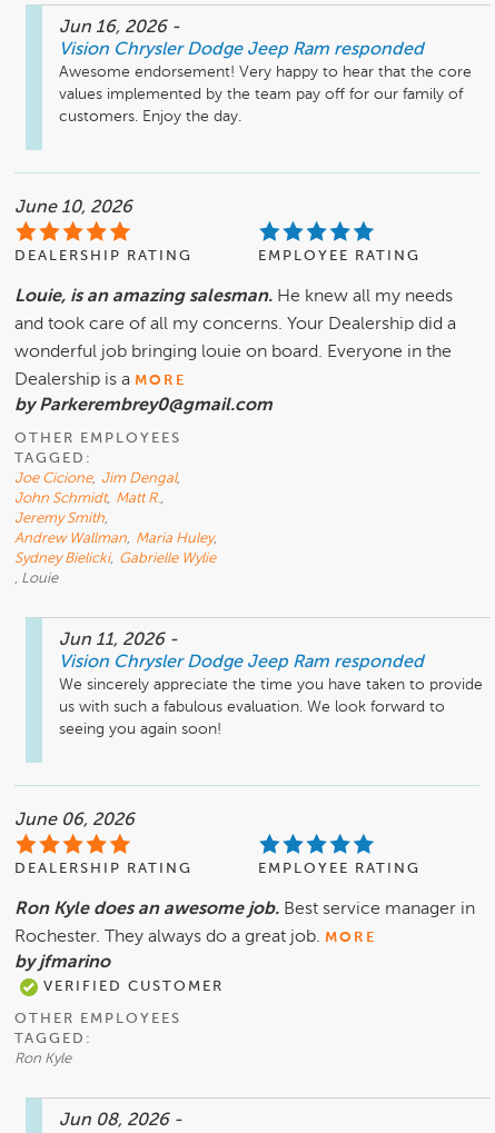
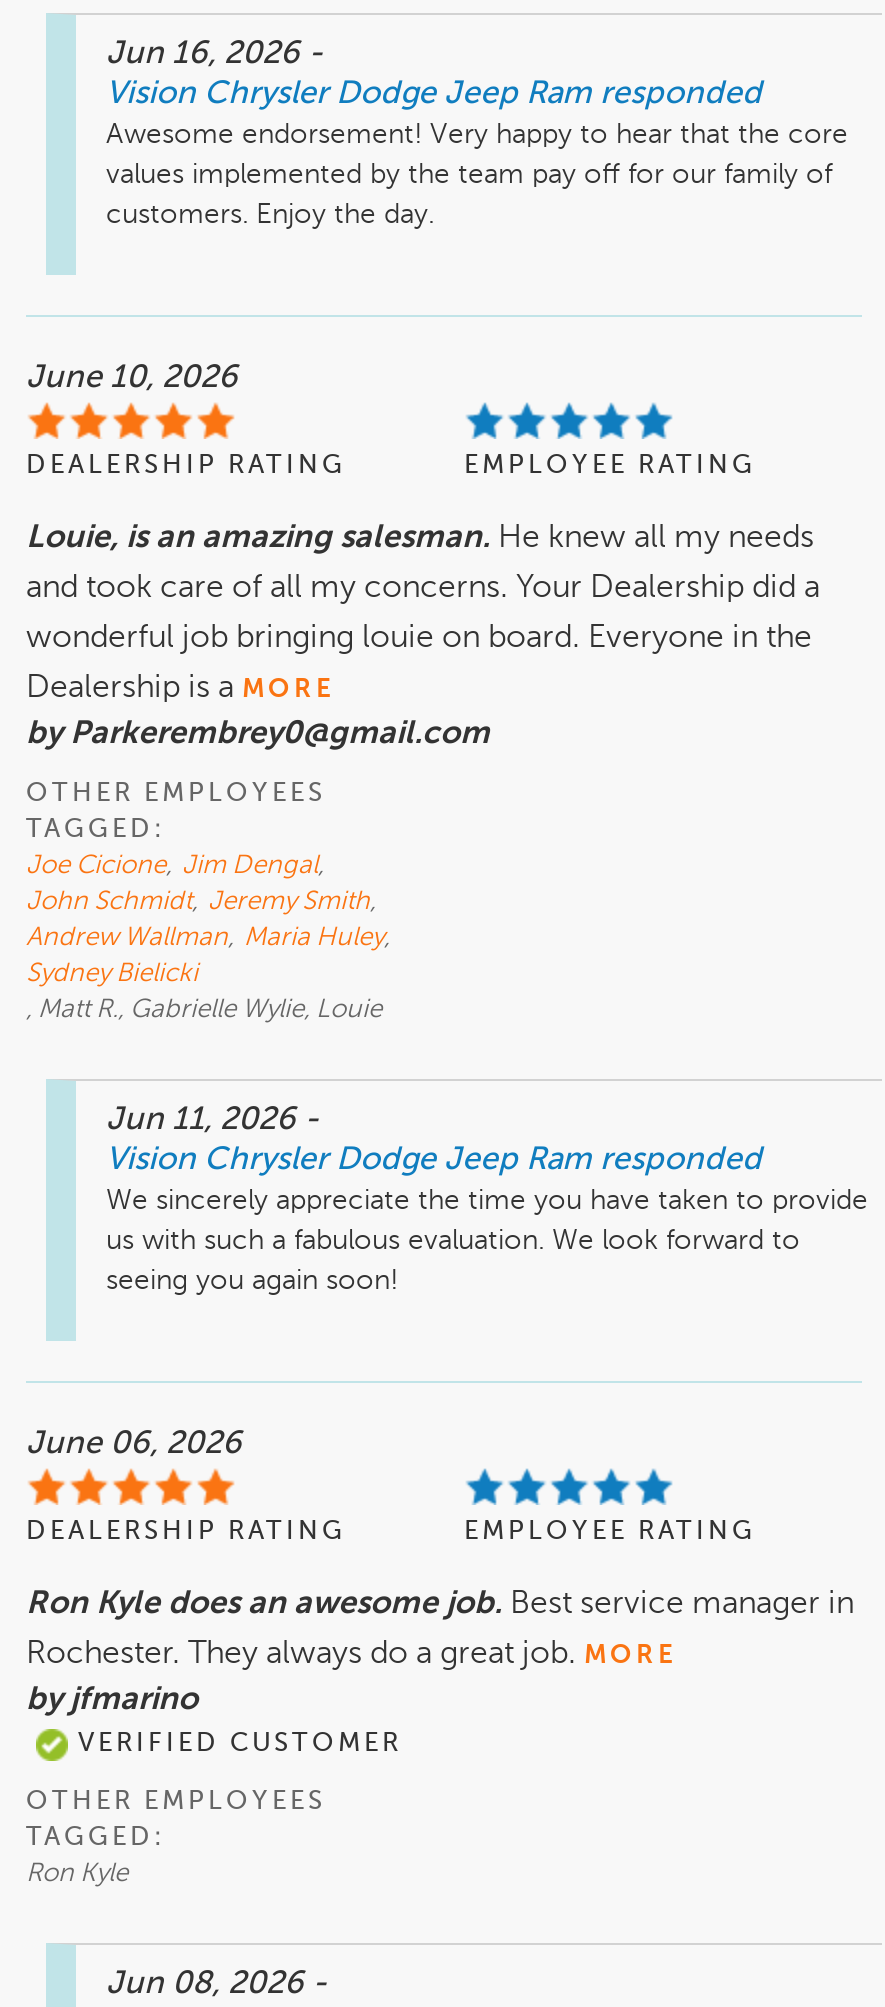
[14,492,164,526] John Schmidt, Matt R., | Jeremy Smith, -> [26,889,376,915] John Schmidt, Jeremy Smith,
[14,552,216,586] Sydney Bielicki, Gabrielle Wylie | , Louie -> [26,961,382,1023] Sydney Bielicki | , Matt R., Gabrielle Wylie, Louie

